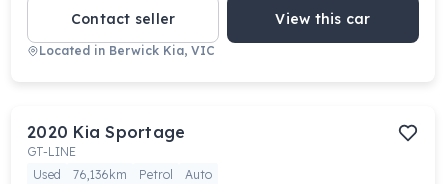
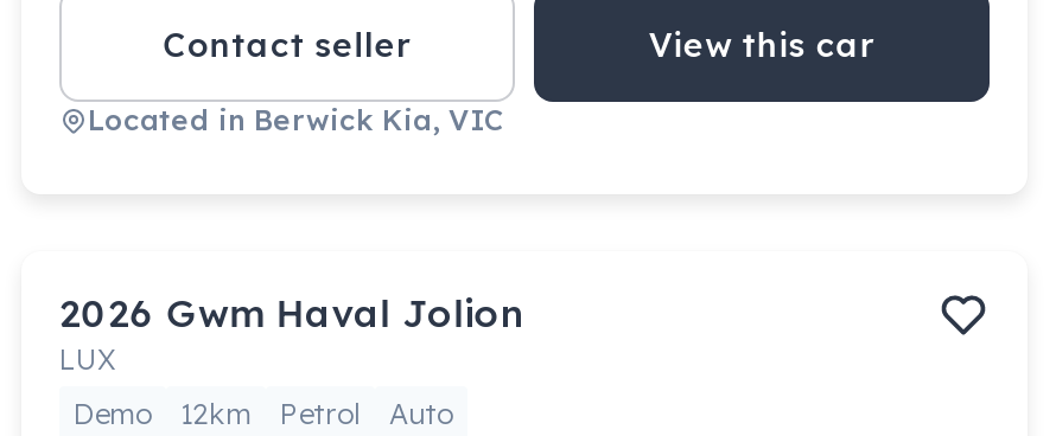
[27,122,185,159] 2020 Kia Sportage | GT-LINE -> [59,289,525,377] 2026 Gwm Haval Jolion | LUX
[33,167,127,182] Used | 76,136km -> [74,396,252,431] Demo | 12km

